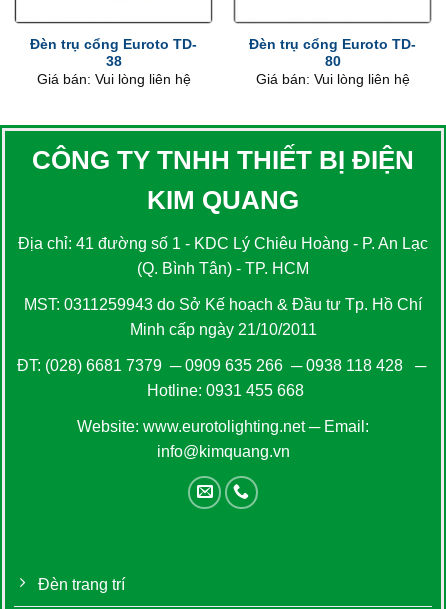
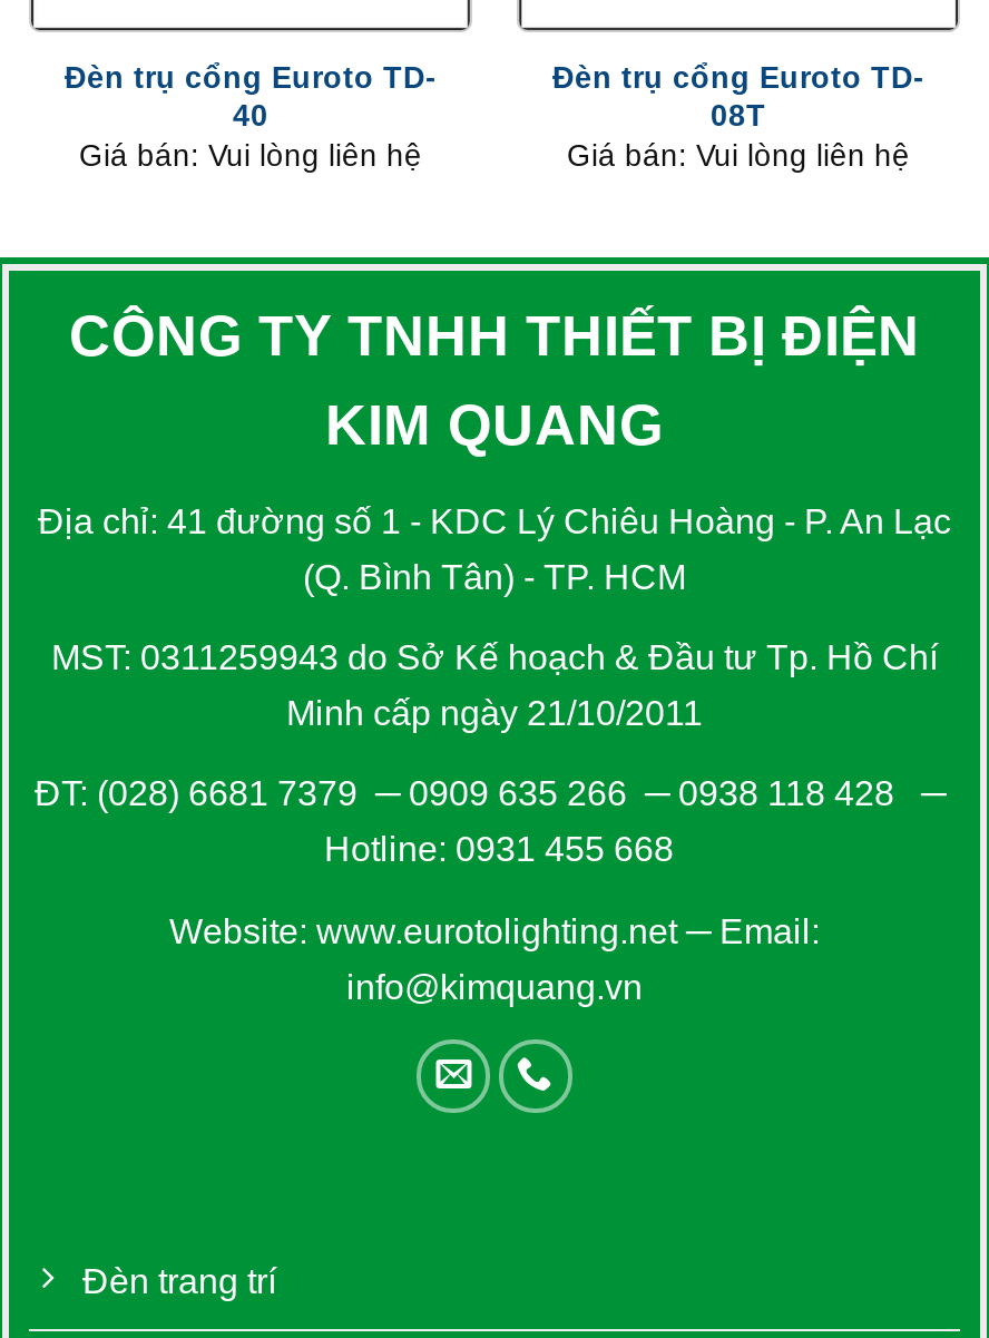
[105,54,121,69] 38 -> [233,99,268,132] 40
[324,54,340,69] 80 -> [711,99,766,132] 08T

